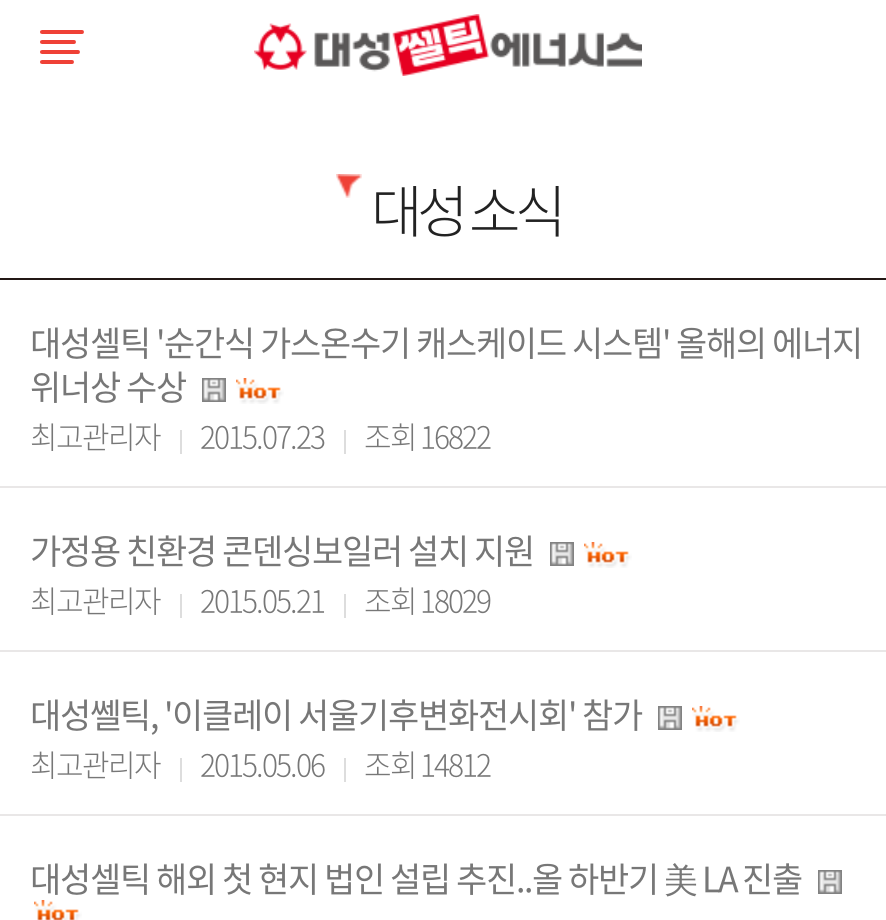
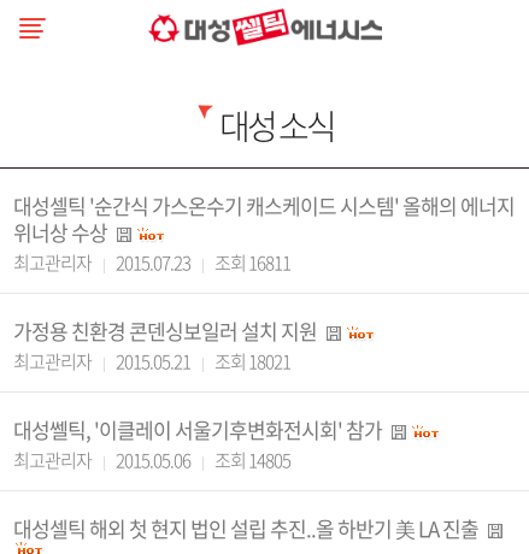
[30,414,490,458] 최고관리자 2015.07.23 조회 16822 -> [13,249,290,276] 최고관리자 2015.07.23 조회 16811
[30,578,490,622] 최고관리자 2015.05.21 조회 18029 -> [13,348,290,375] 최고관리자 2015.05.21 조회 18021
[30,742,490,786] 최고관리자 2015.05.06 조회 14812 -> [13,447,290,473] 최고관리자 2015.05.06 조회 14805

